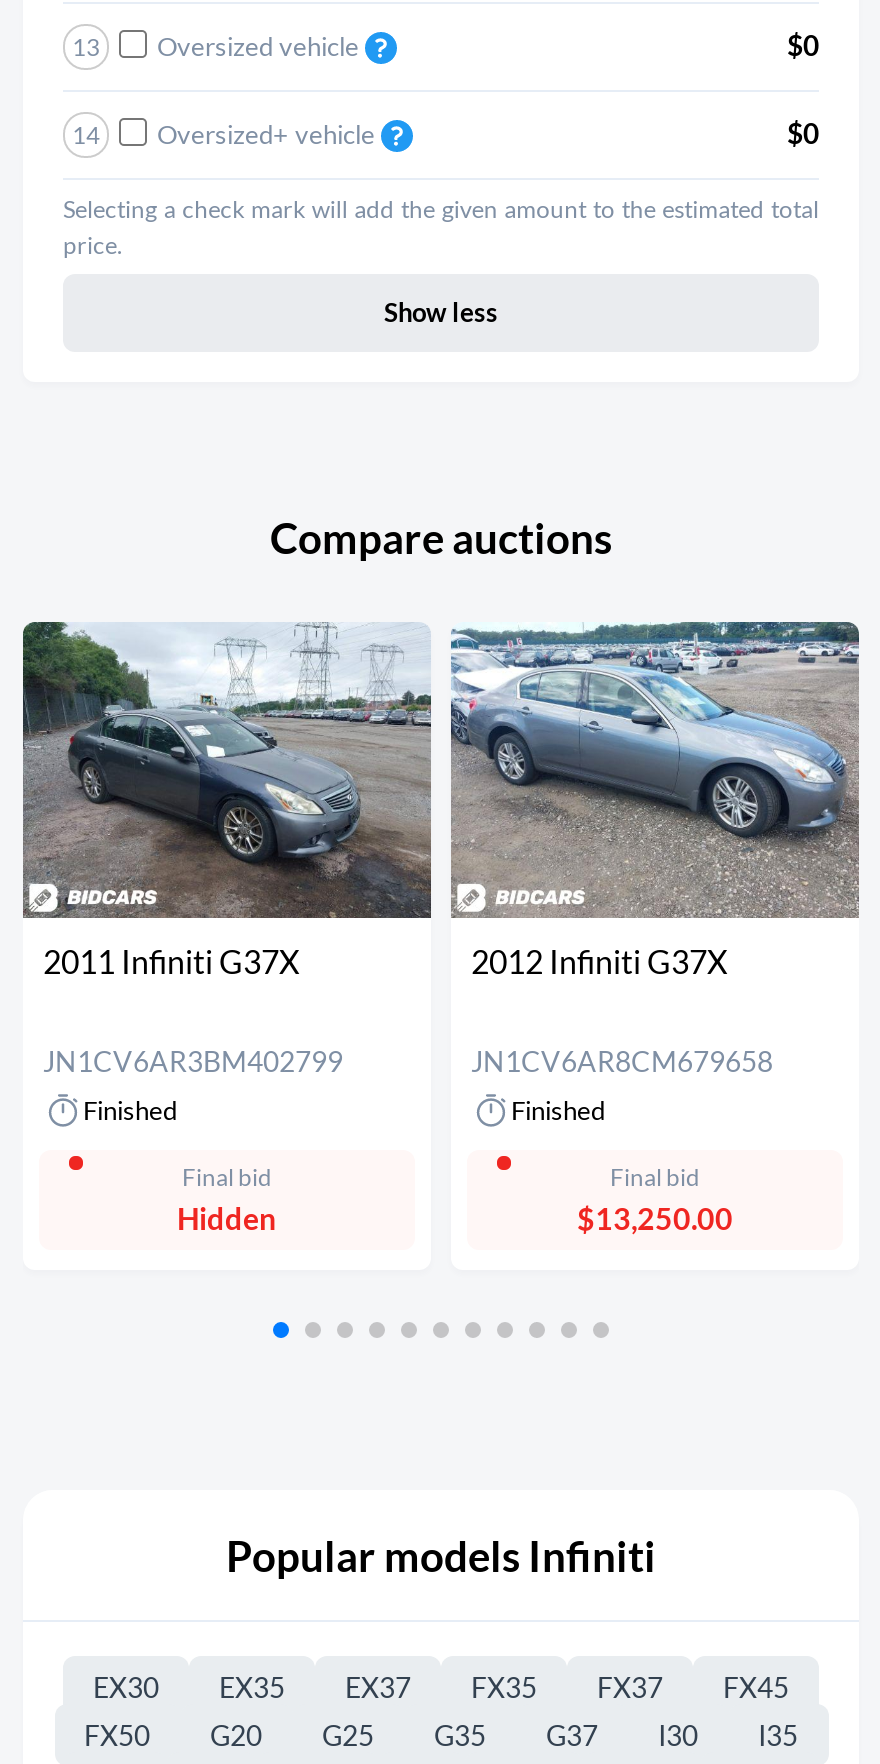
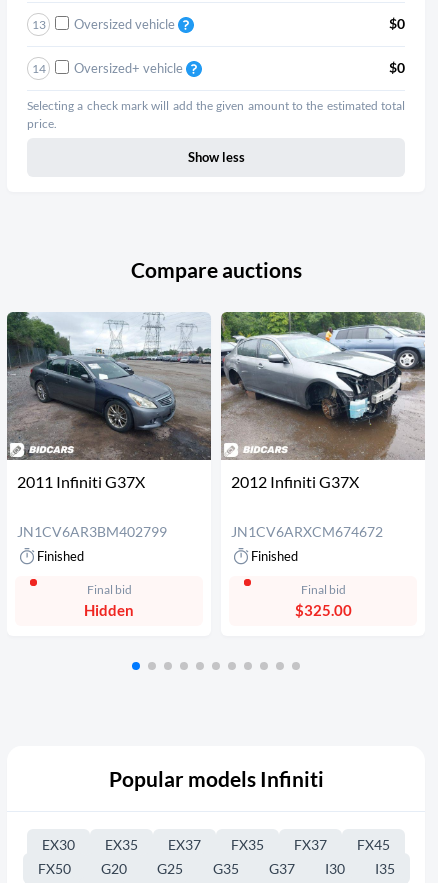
[449,620,859,918] [image] -> [220,311,425,459] [image]
[471,1044,773,1078] JN1CV6AR8CM679658 -> [231,523,383,540] JN1CV6ARXCM674672
[577,1200,733,1236] $13,250.00 -> [294,601,351,619] $325.00

